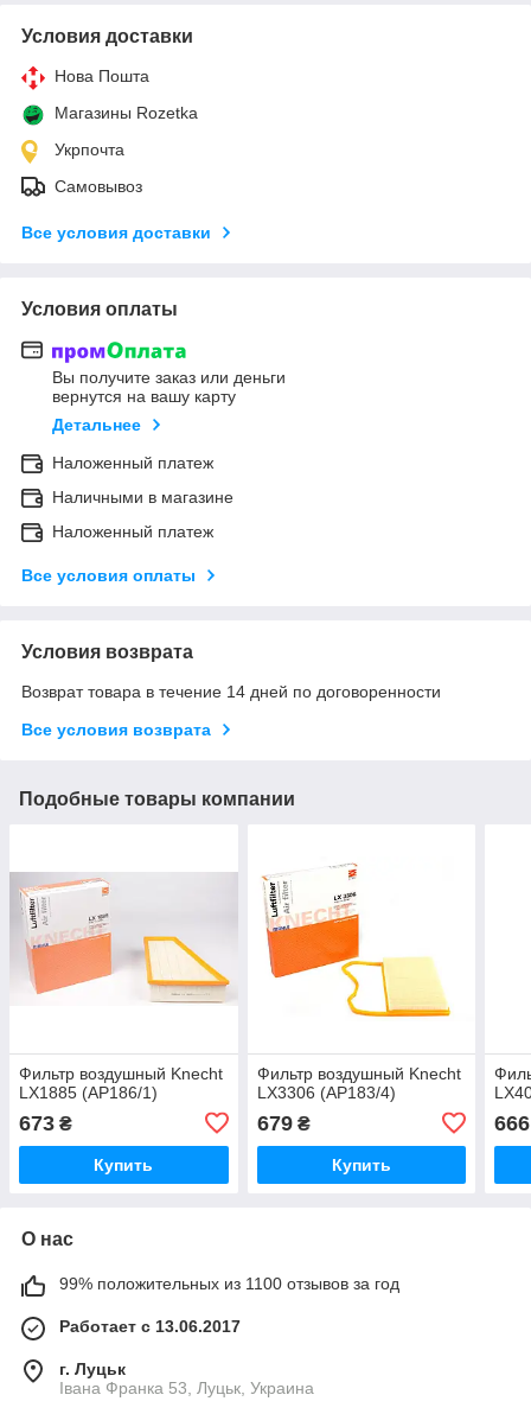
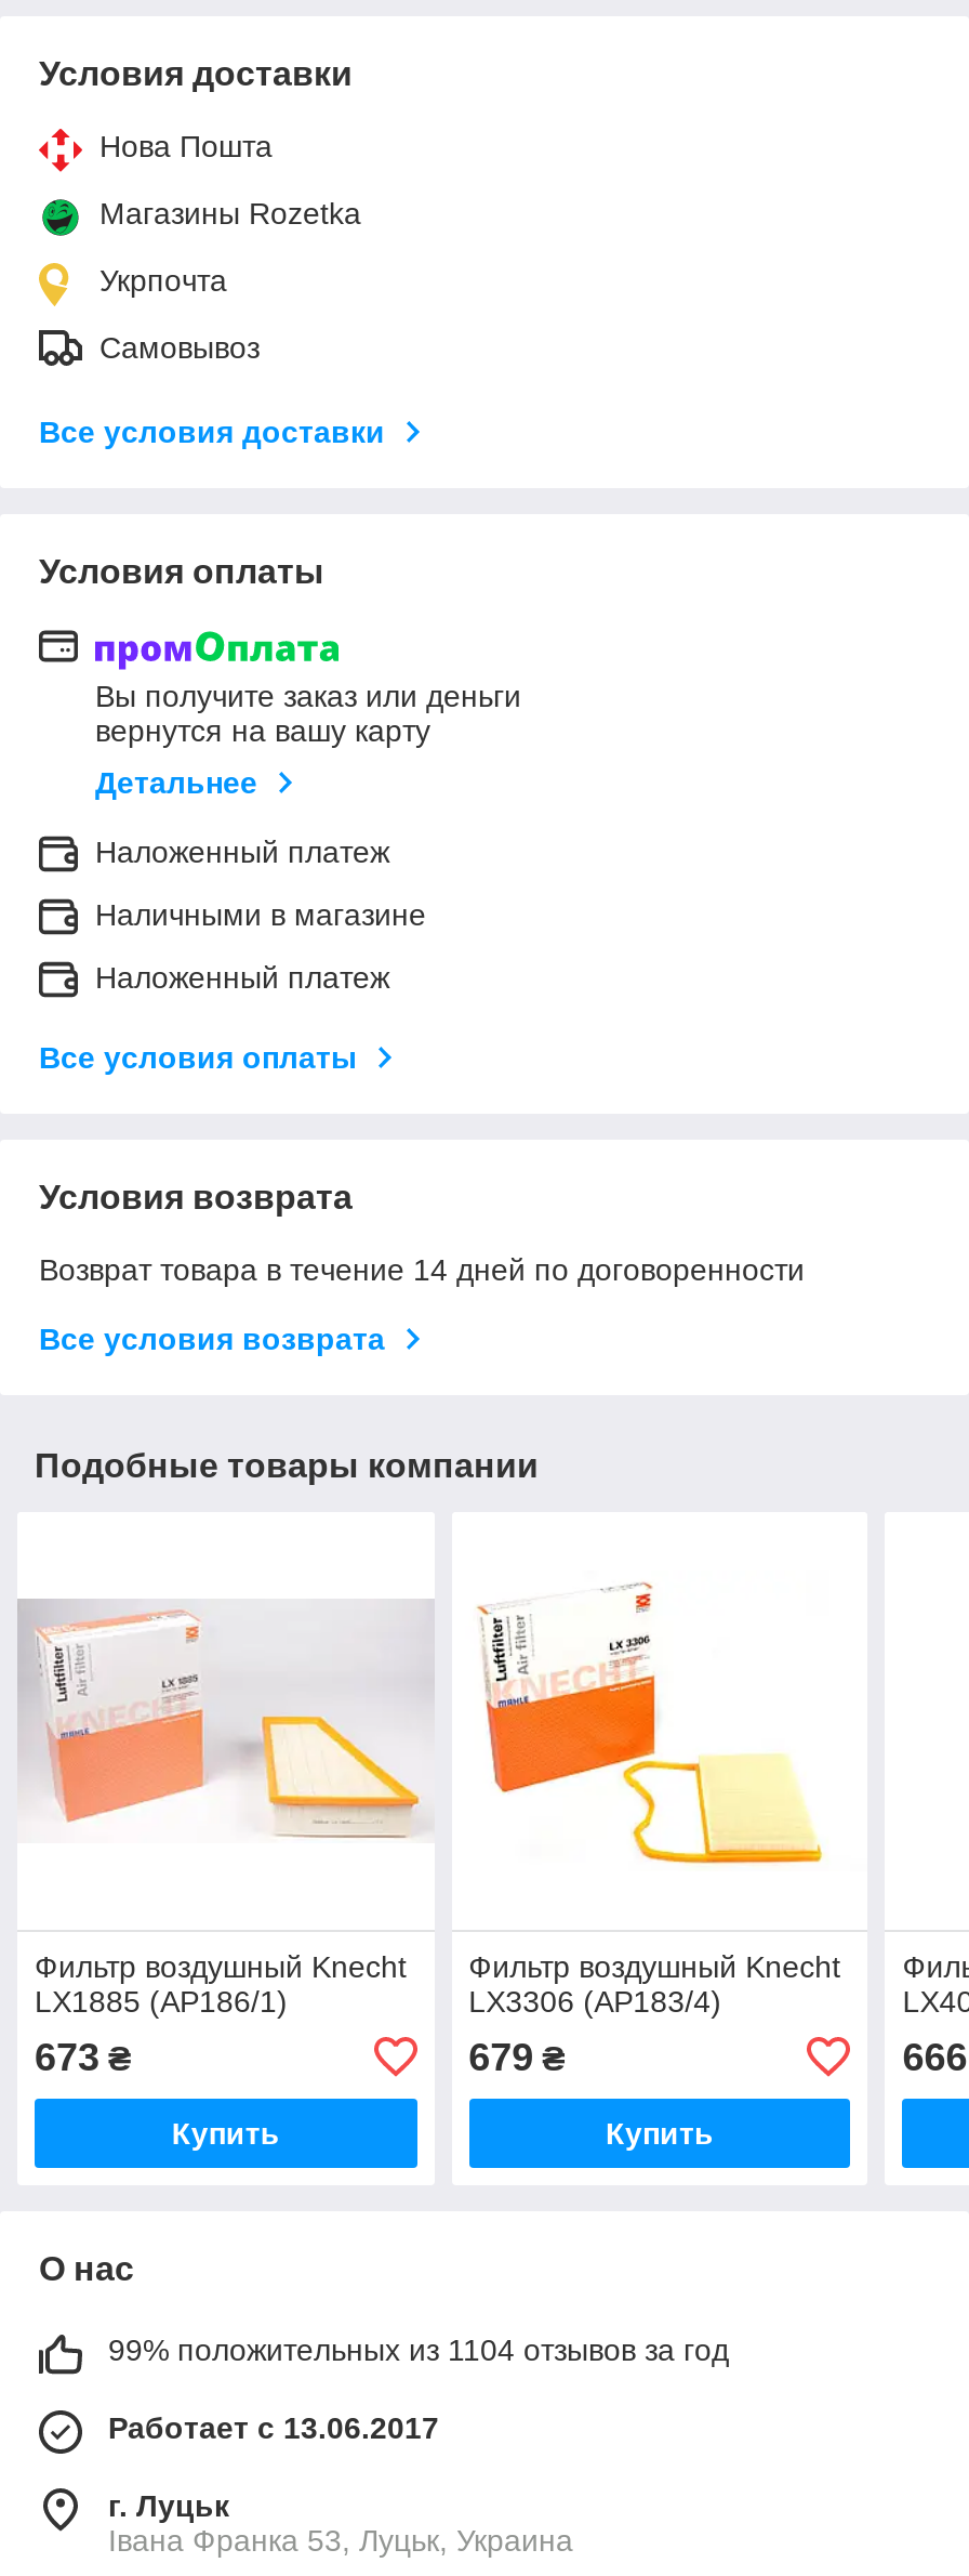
[59,1274,399,1293] 99% положительных из 1100 отзывов за год -> [108,2332,729,2367] 99% положительных из 1104 отзывов за год

